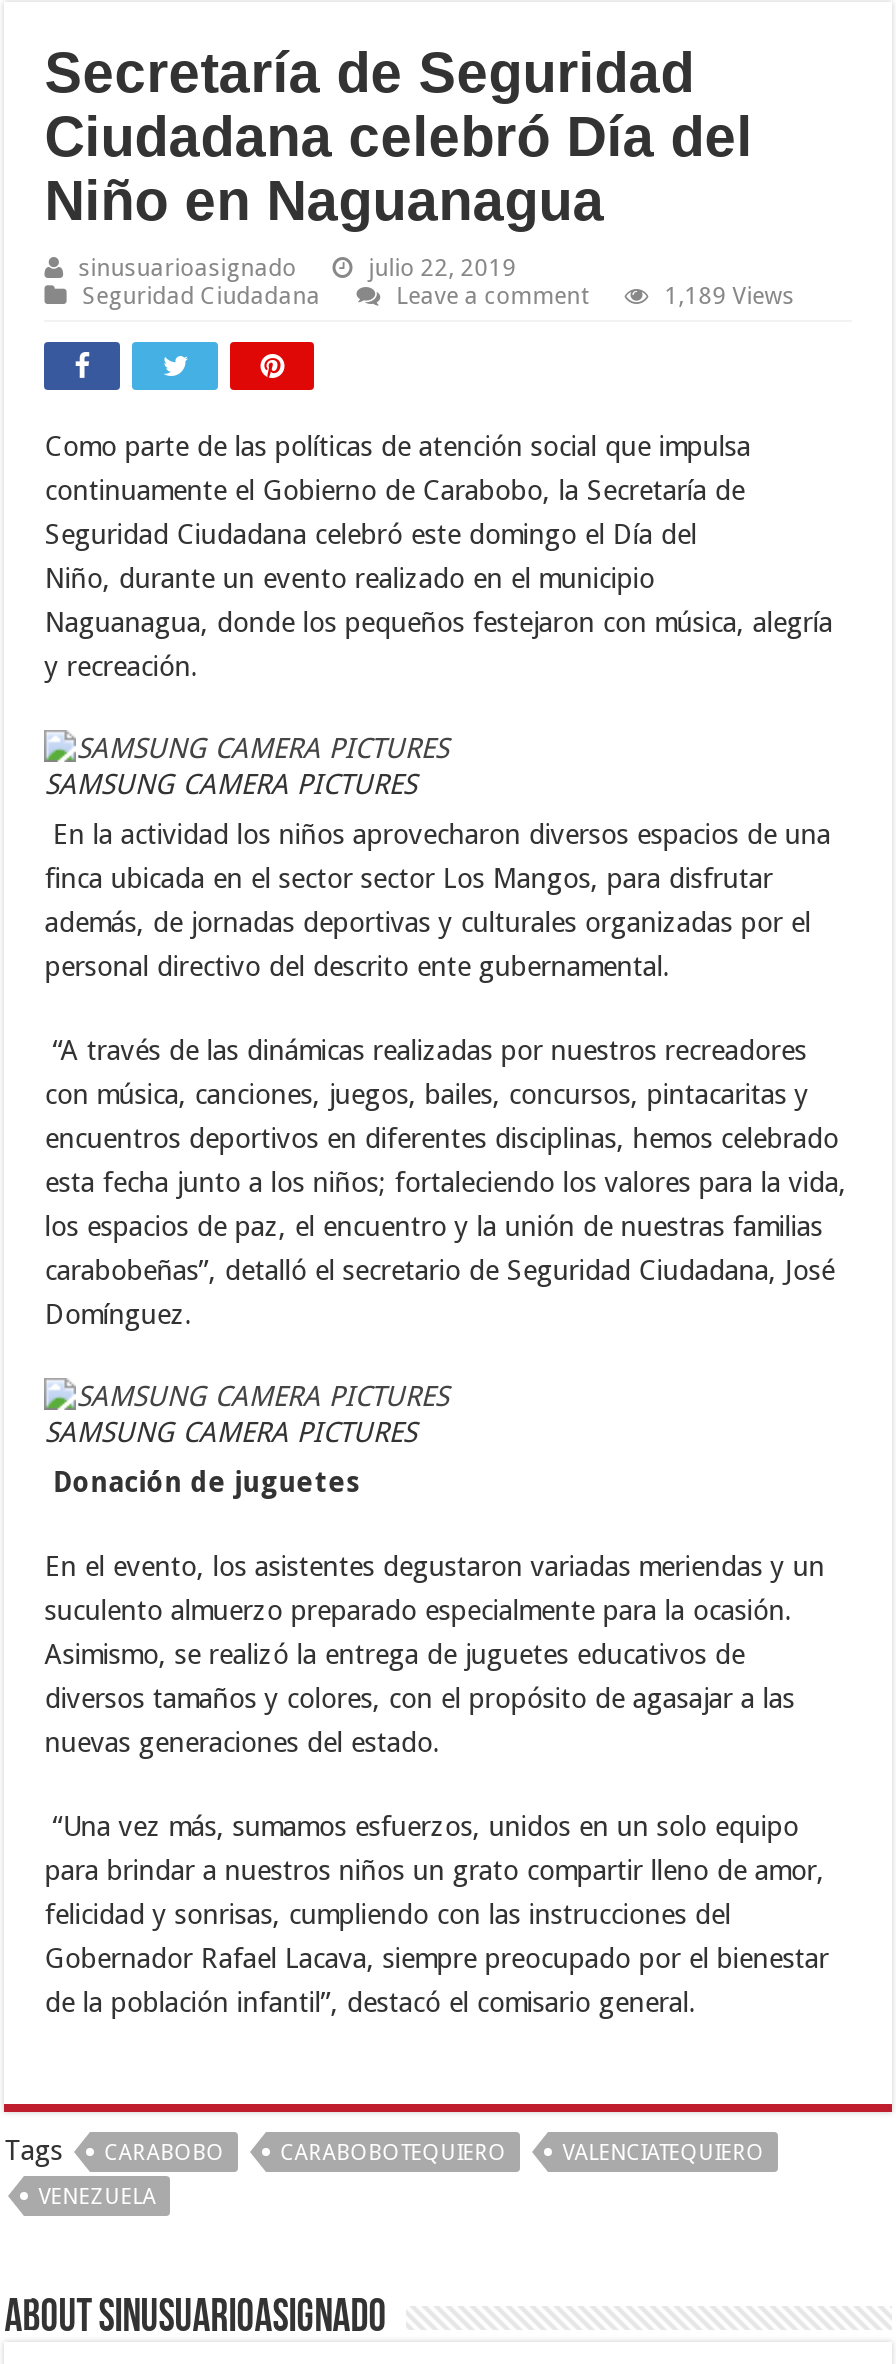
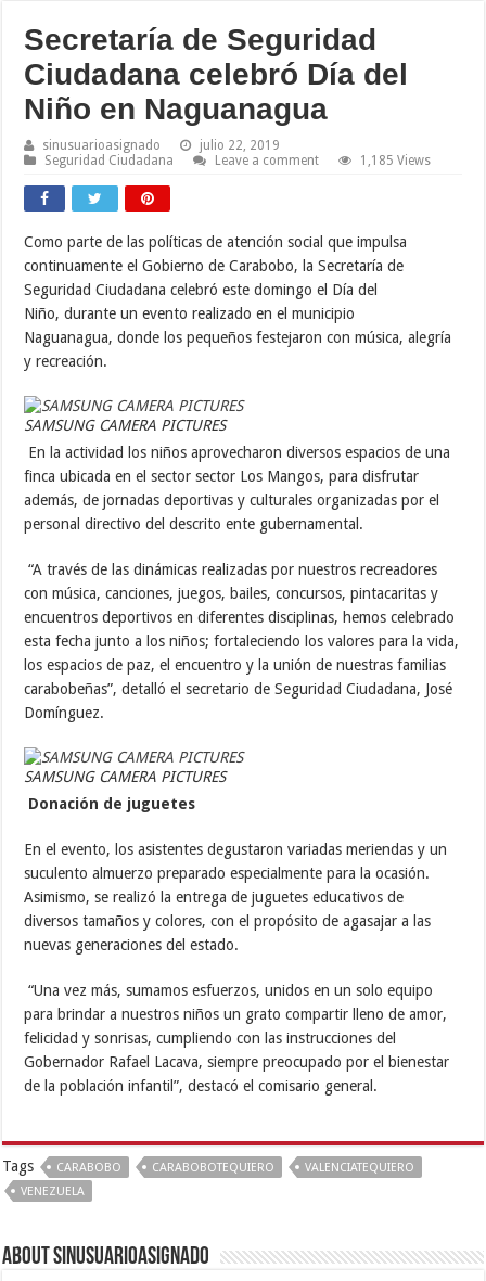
[664,281,794,309] 1,189 Views -> [360,152,431,168] 1,185 Views

